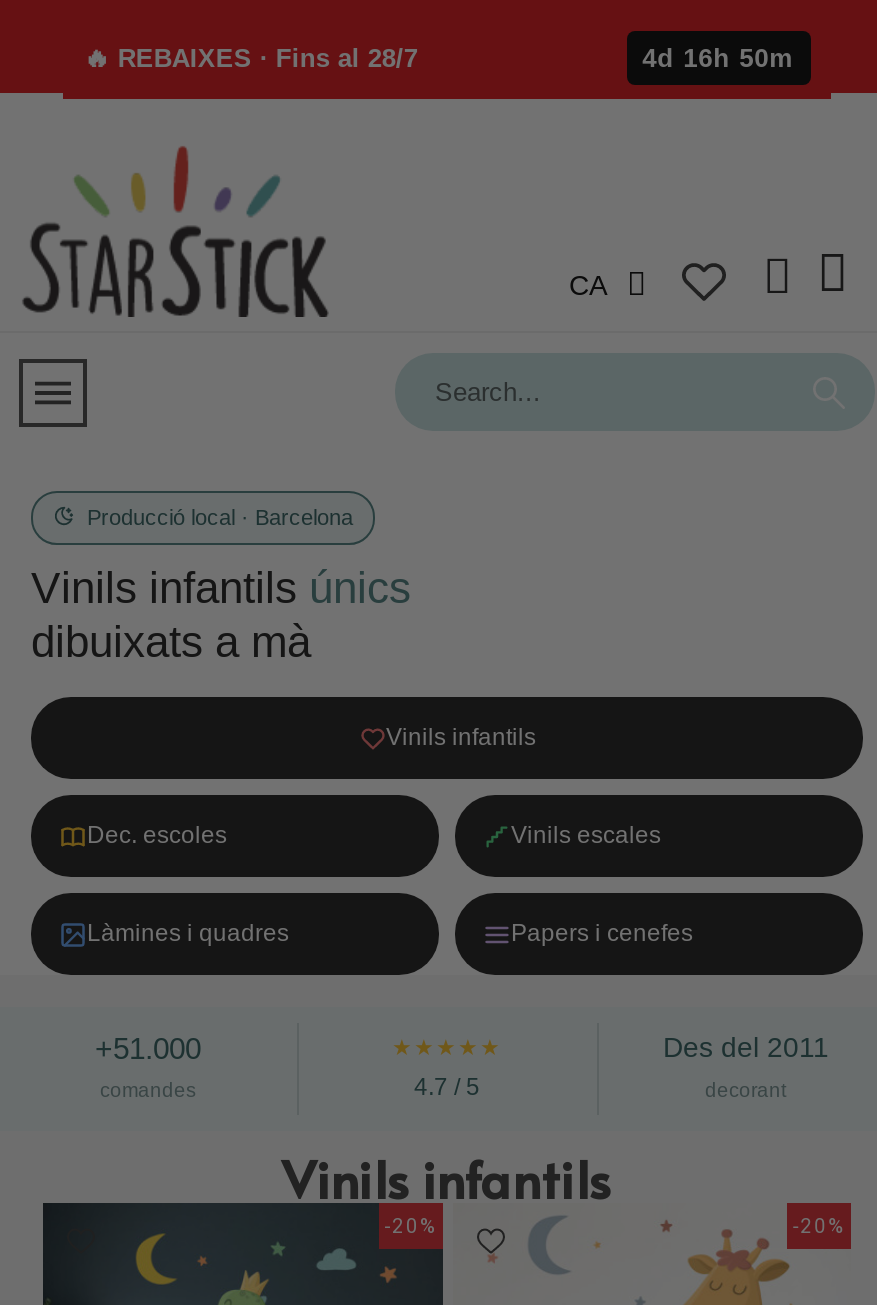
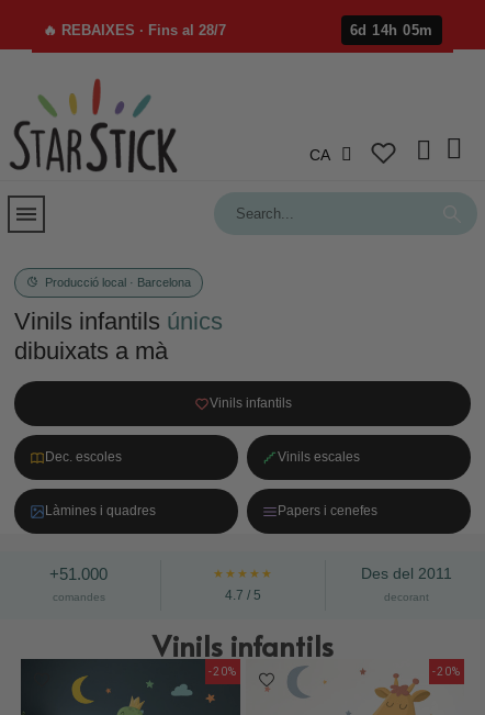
[642,42,794,72] 4d 16h 50m -> [350,21,433,38] 6d 14h 05m

